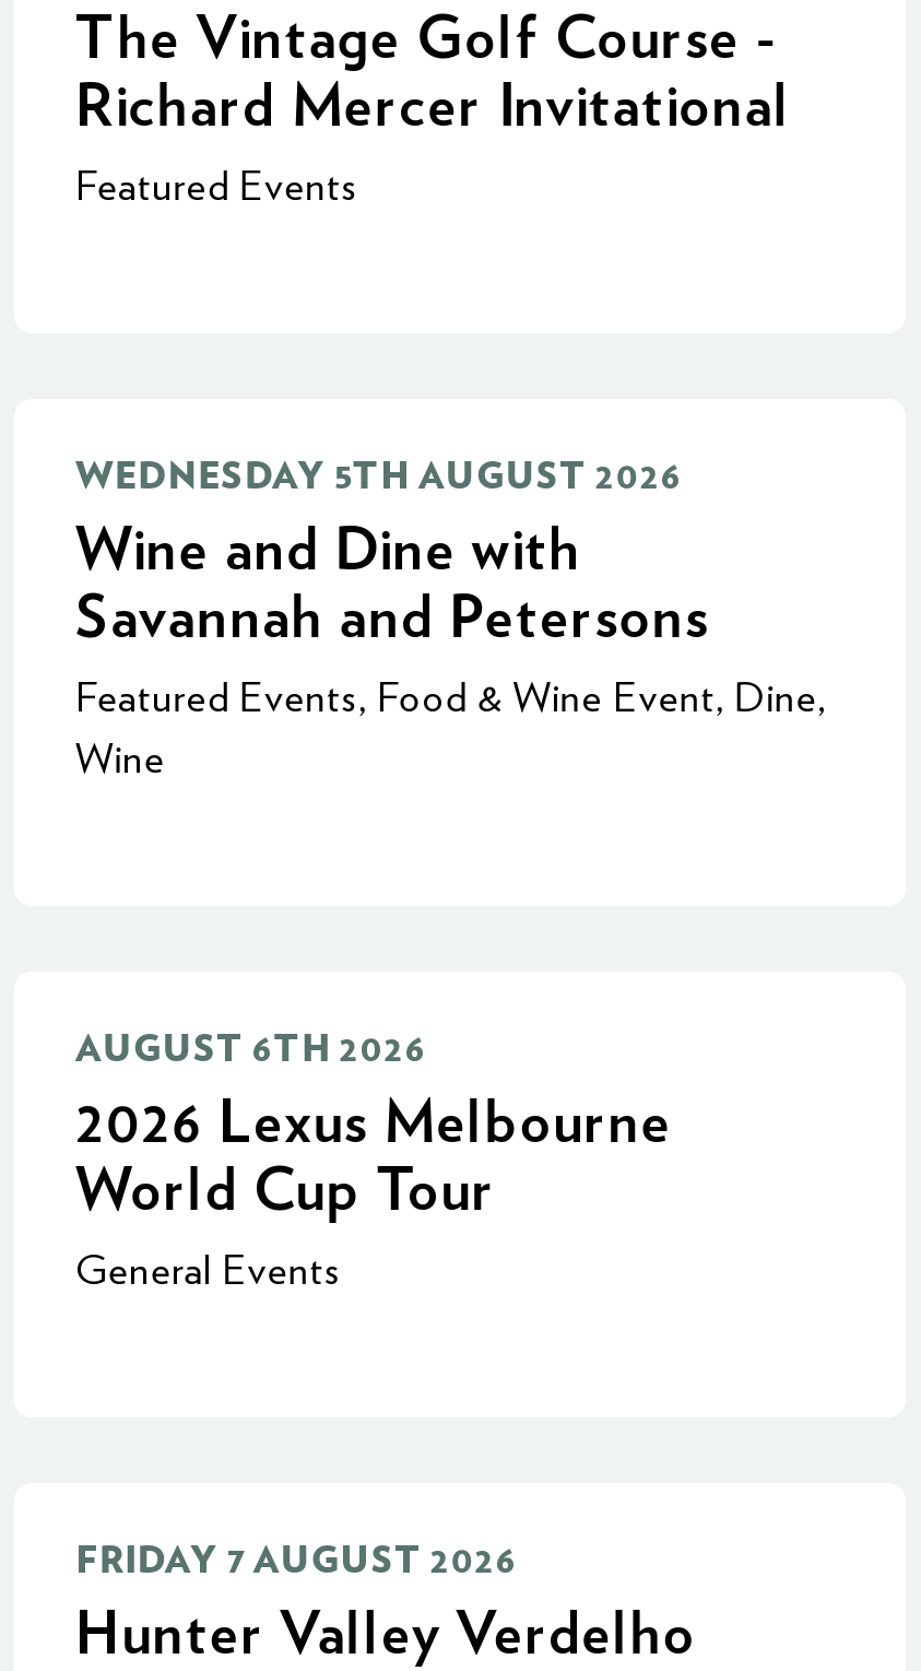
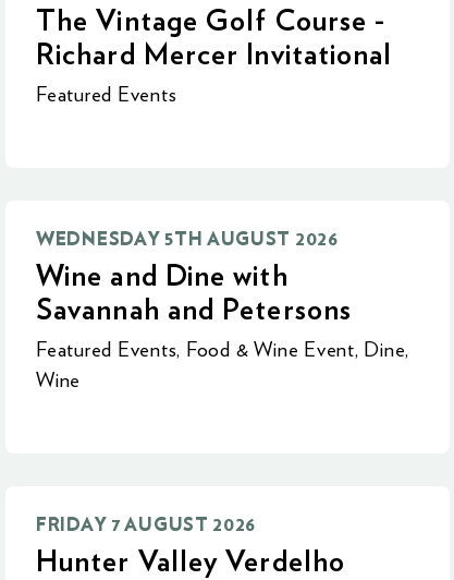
[75,1031,671,1293] AUGUST 6TH 2026 | 2026 Lexus Melbourne | World Cup Tour | General Events -> none

